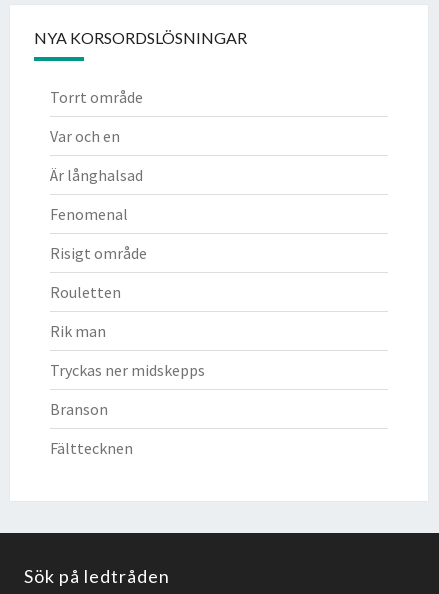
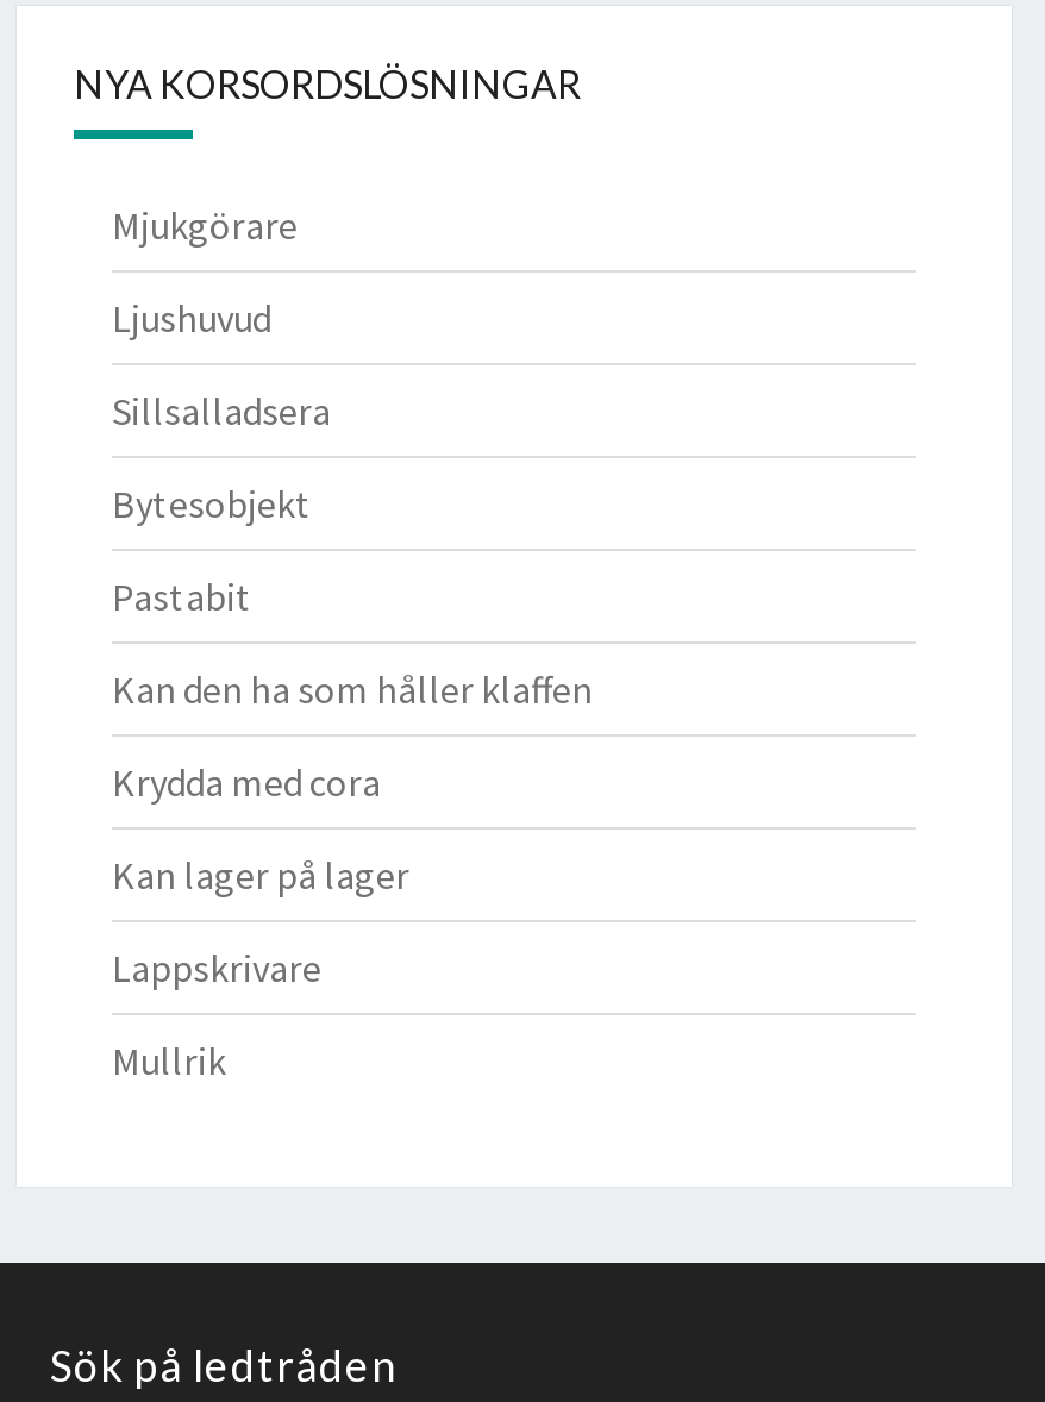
[50,87,143,107] Torrt område -> [112,201,298,249] Mjukgörare
[50,126,120,146] Var och en -> [112,294,271,342] Ljushuvud
[50,165,143,185] Är långhalsad -> [112,387,331,434] Sillsalladsera
[50,204,128,224] Fenomenal -> [112,480,312,527] Bytesobjekt
[50,243,147,263] Risigt område -> [112,572,252,620] Pastabit
[50,282,121,302] Rouletten -> [112,665,593,713] Kan den ha som håller klaffen
[50,321,106,341] Rik man -> [112,758,381,806] Krydda med cora
[50,360,205,380] Tryckas ner midskepps -> [112,851,409,899] Kan lager på lager
[50,399,108,419] Branson -> [112,944,321,991] Lappskrivare
[50,438,133,458] Fälttecknen -> [112,1037,226,1084] Mullrik

